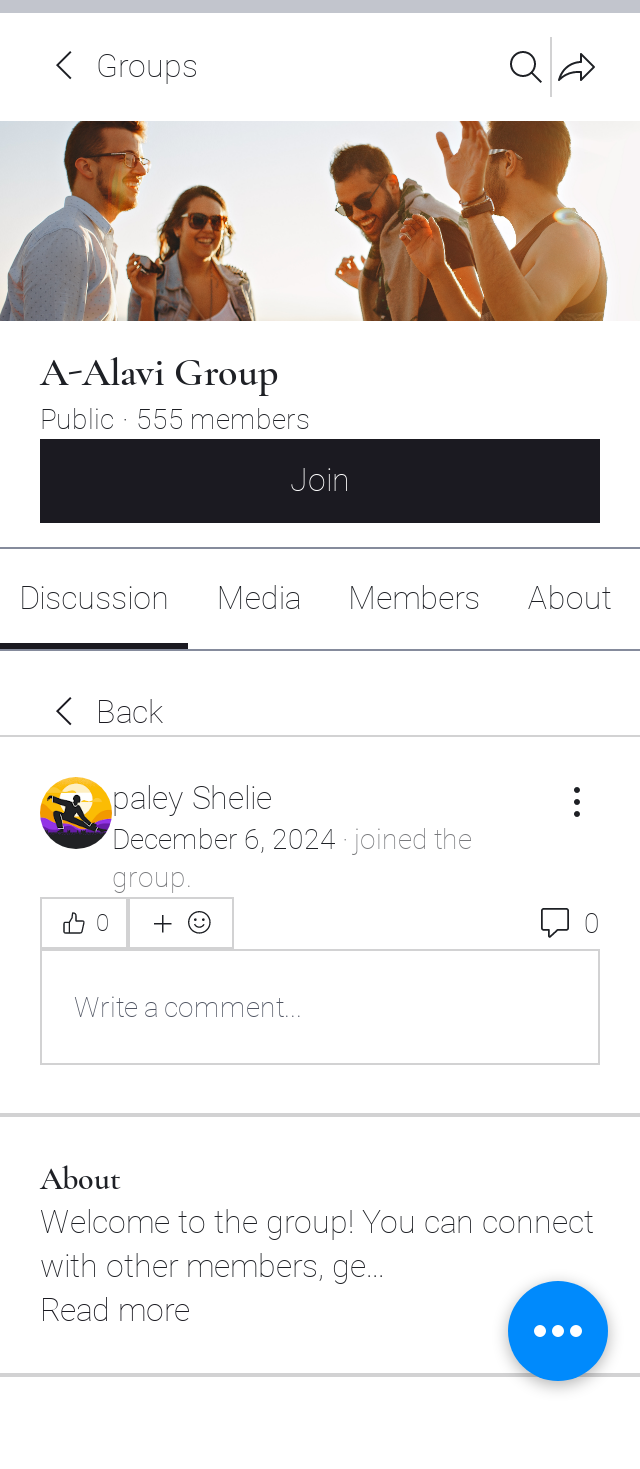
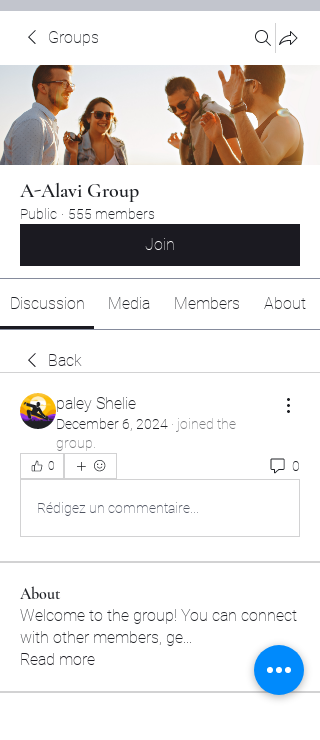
[74,990,302,1022] Write a comment... -> [37,499,199,515] Rédigez un commentaire...

